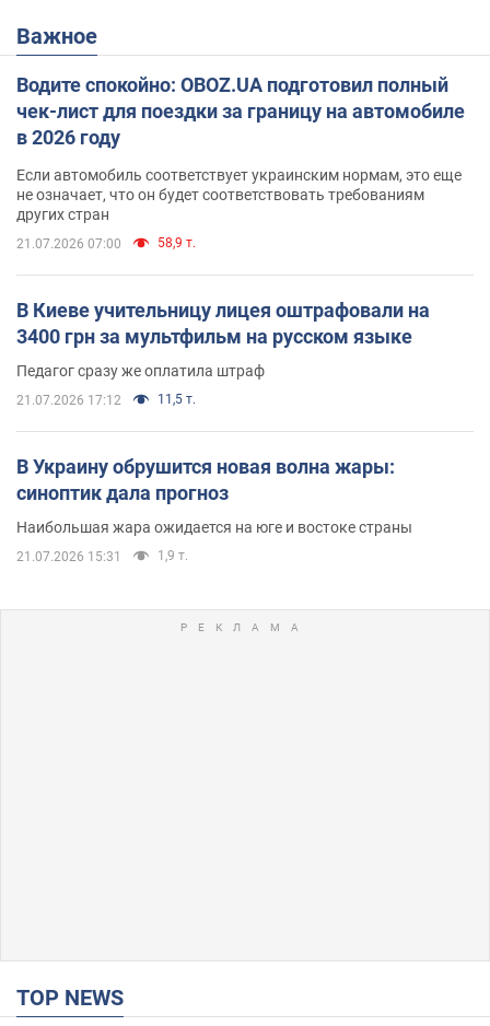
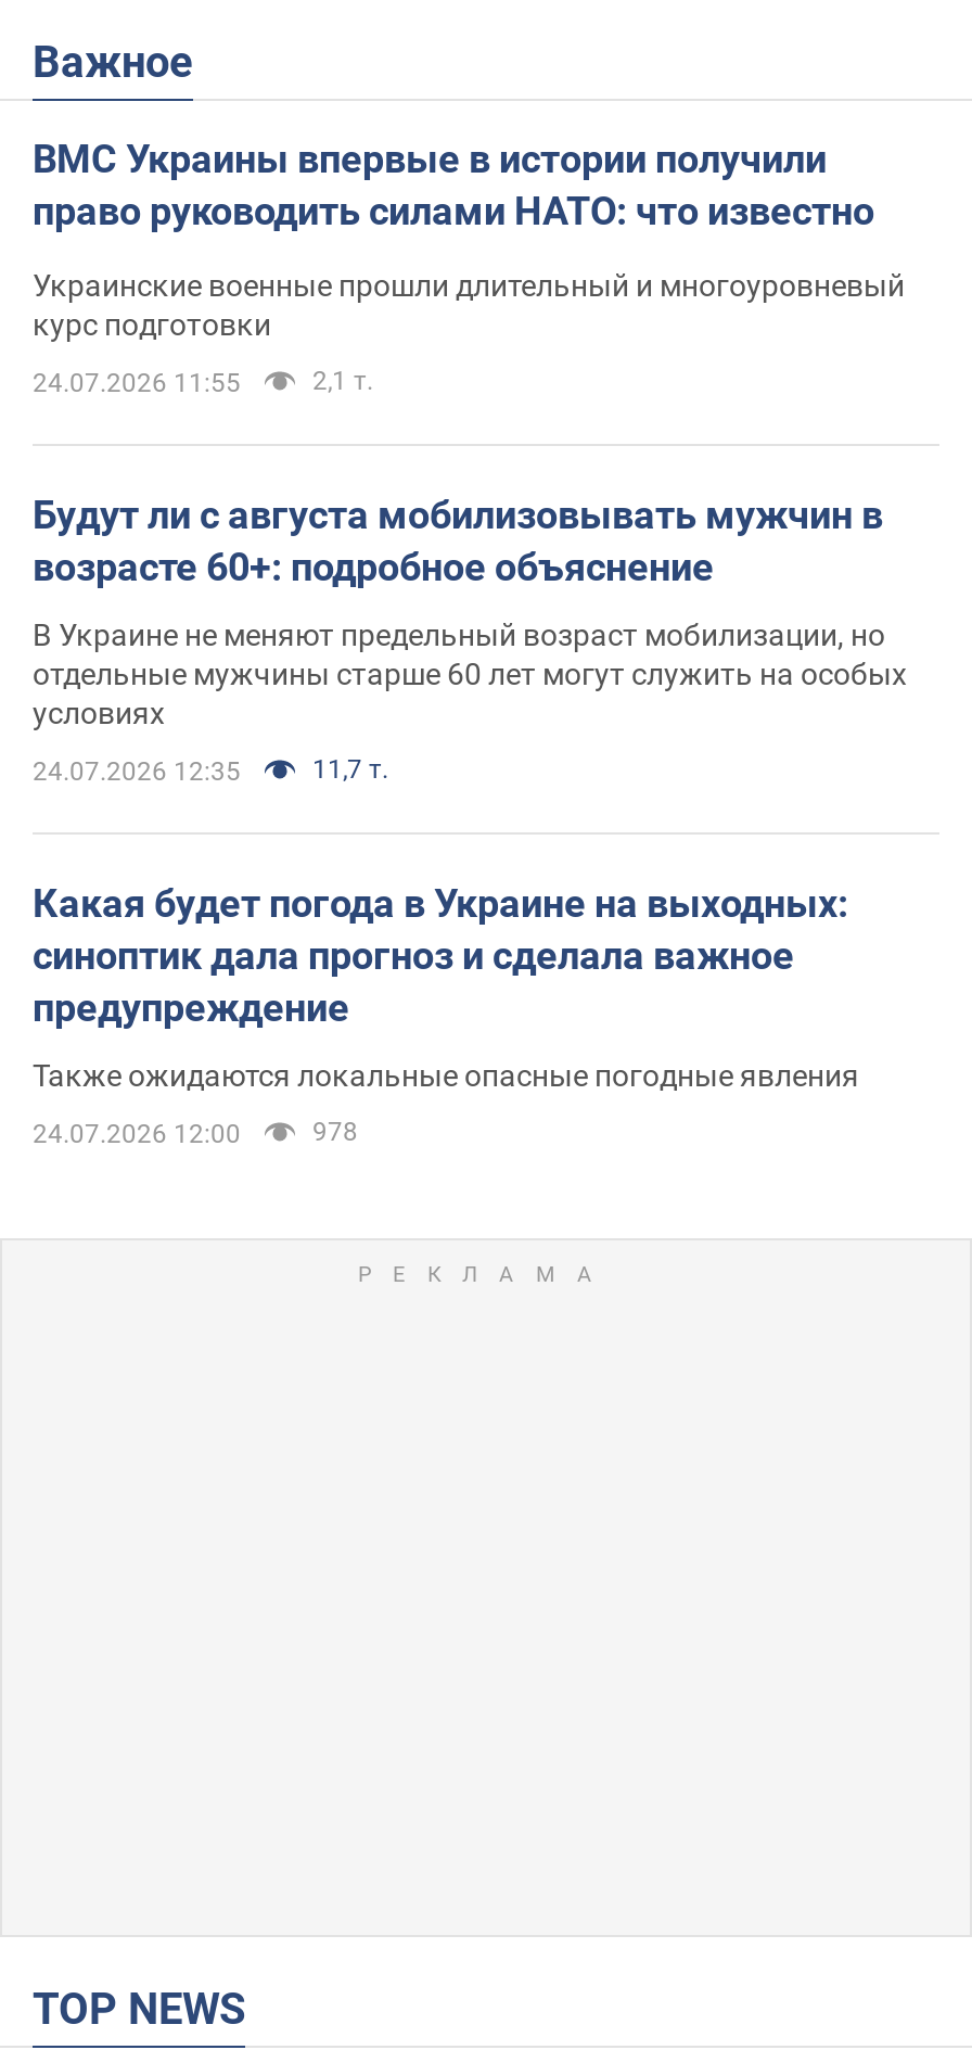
[16,74,465,149] Водите спокойно: OBOZ.UA подготовил полный | чек-лист для поездки за границу на автомобиле | в 2026 году -> [33,136,874,234] ВМС Украины впервые в истории получили | право руководить силами НАТО: что известно
[16,166,462,223] Если автомобиль соответствует украинским нормам, это еще | не означает, что он будет соответствовать требованиям | других стран -> [33,268,905,342] Украинские военные прошли длительный и многоуровневый | курс подготовки
[16,235,196,252] 21.07.2026 07:00 | 58,9 т. -> [33,366,373,399] 24.07.2026 11:55 | 2,1 т.
[16,299,430,348] В Киеве учительницу лицея оштрафовали на | 3400 грн за мультфильм на русском языке -> [33,492,883,590] Будут ли с августа мобилизовывать мужчин в | возрасте 60+: подробное объяснение
[16,362,265,380] Педагог сразу же оплатила штраф -> [33,618,907,731] В Украине не меняют предельный возраст мобилизации, но | отдельные мужчины старше 60 лет могут служить на особых | условиях
[16,392,196,408] 21.07.2026 17:12 | 11,5 т. -> [33,755,388,787] 24.07.2026 12:35 | 11,7 т.
[16,455,395,504] В Украину обрушится новая волна жары: | синоптик дала прогноз -> [33,881,848,1030] Какая будет погода в Украине на выходных: | синоптик дала прогноз и сделала важное | предупреждение
[16,519,412,536] Наибольшая жара ожидается на юге и востоке страны -> [33,1059,859,1093] Также ожидаются локальные опасные погодные явления
[16,548,188,565] 21.07.2026 15:31 | 1,9 т. -> [33,1117,358,1150] 24.07.2026 12:00 | 978

